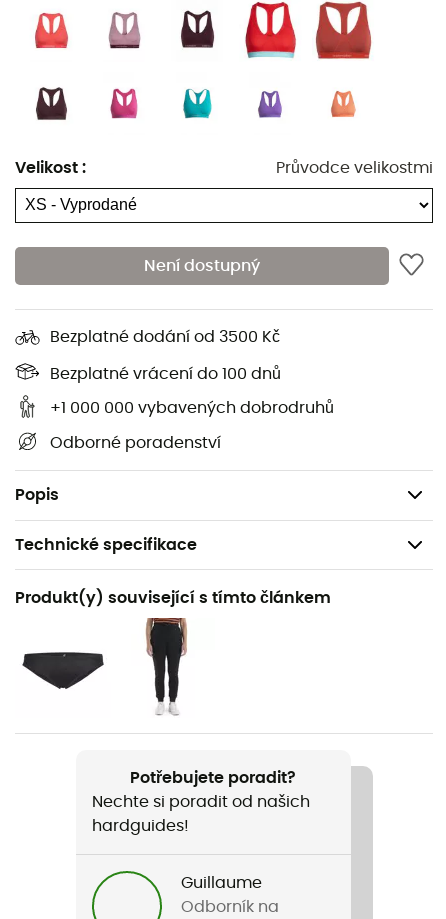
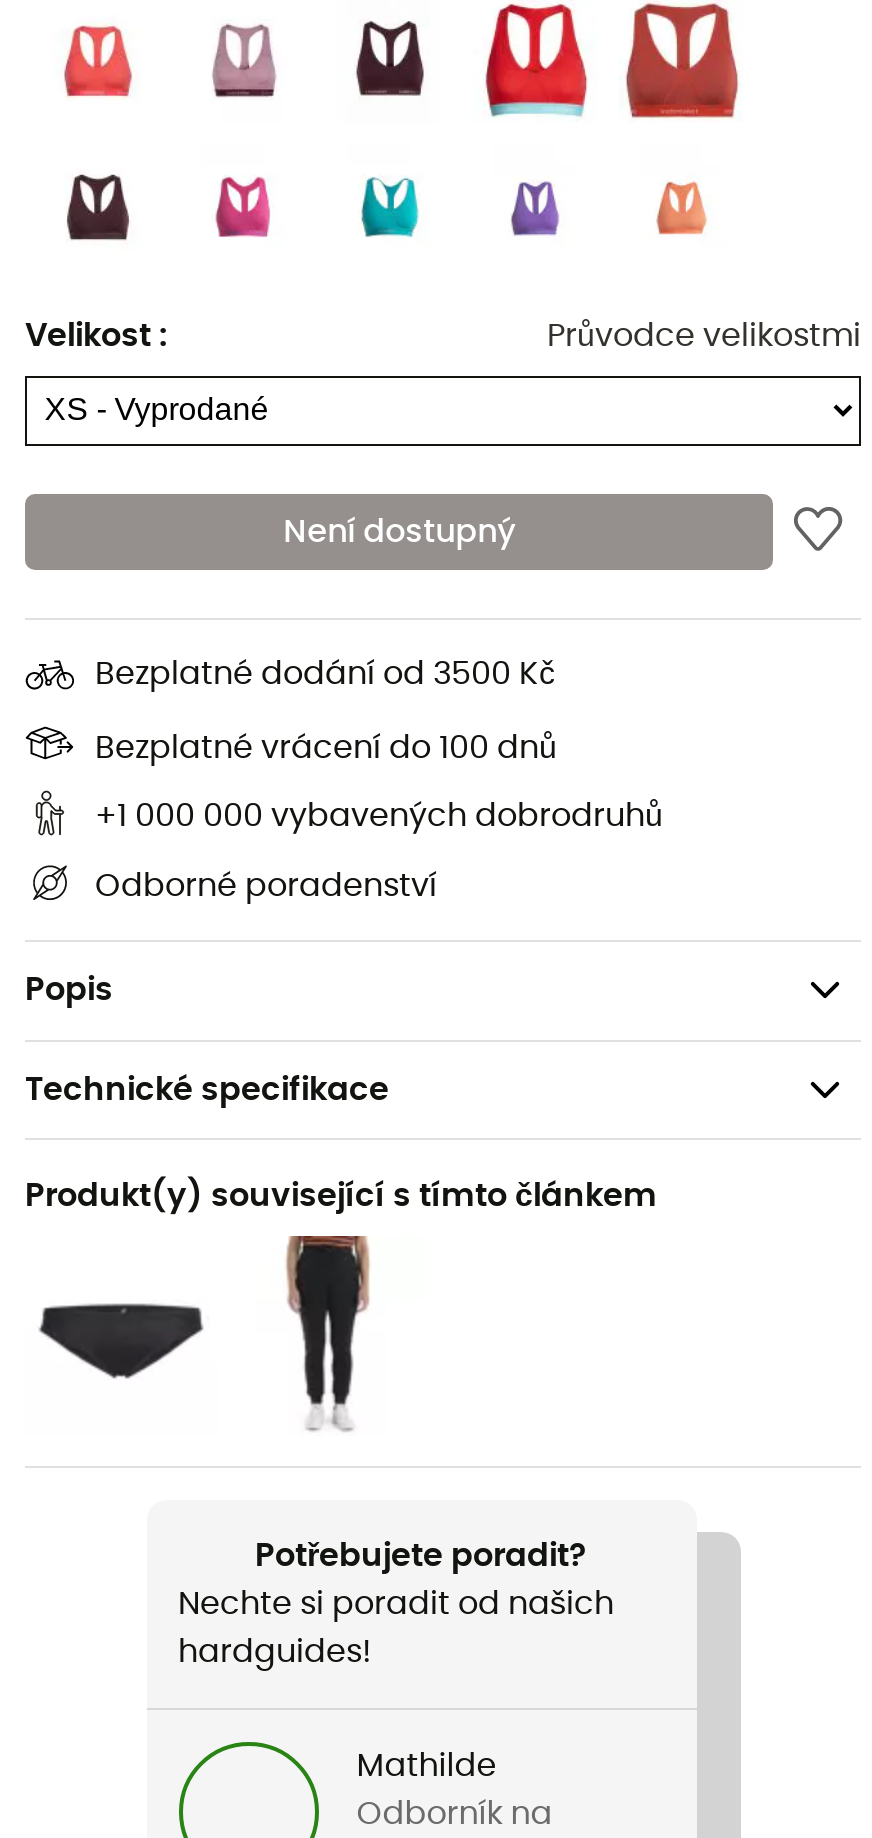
[181,874,262,890] Guillaume -> [356,1749,496,1781] Mathilde

